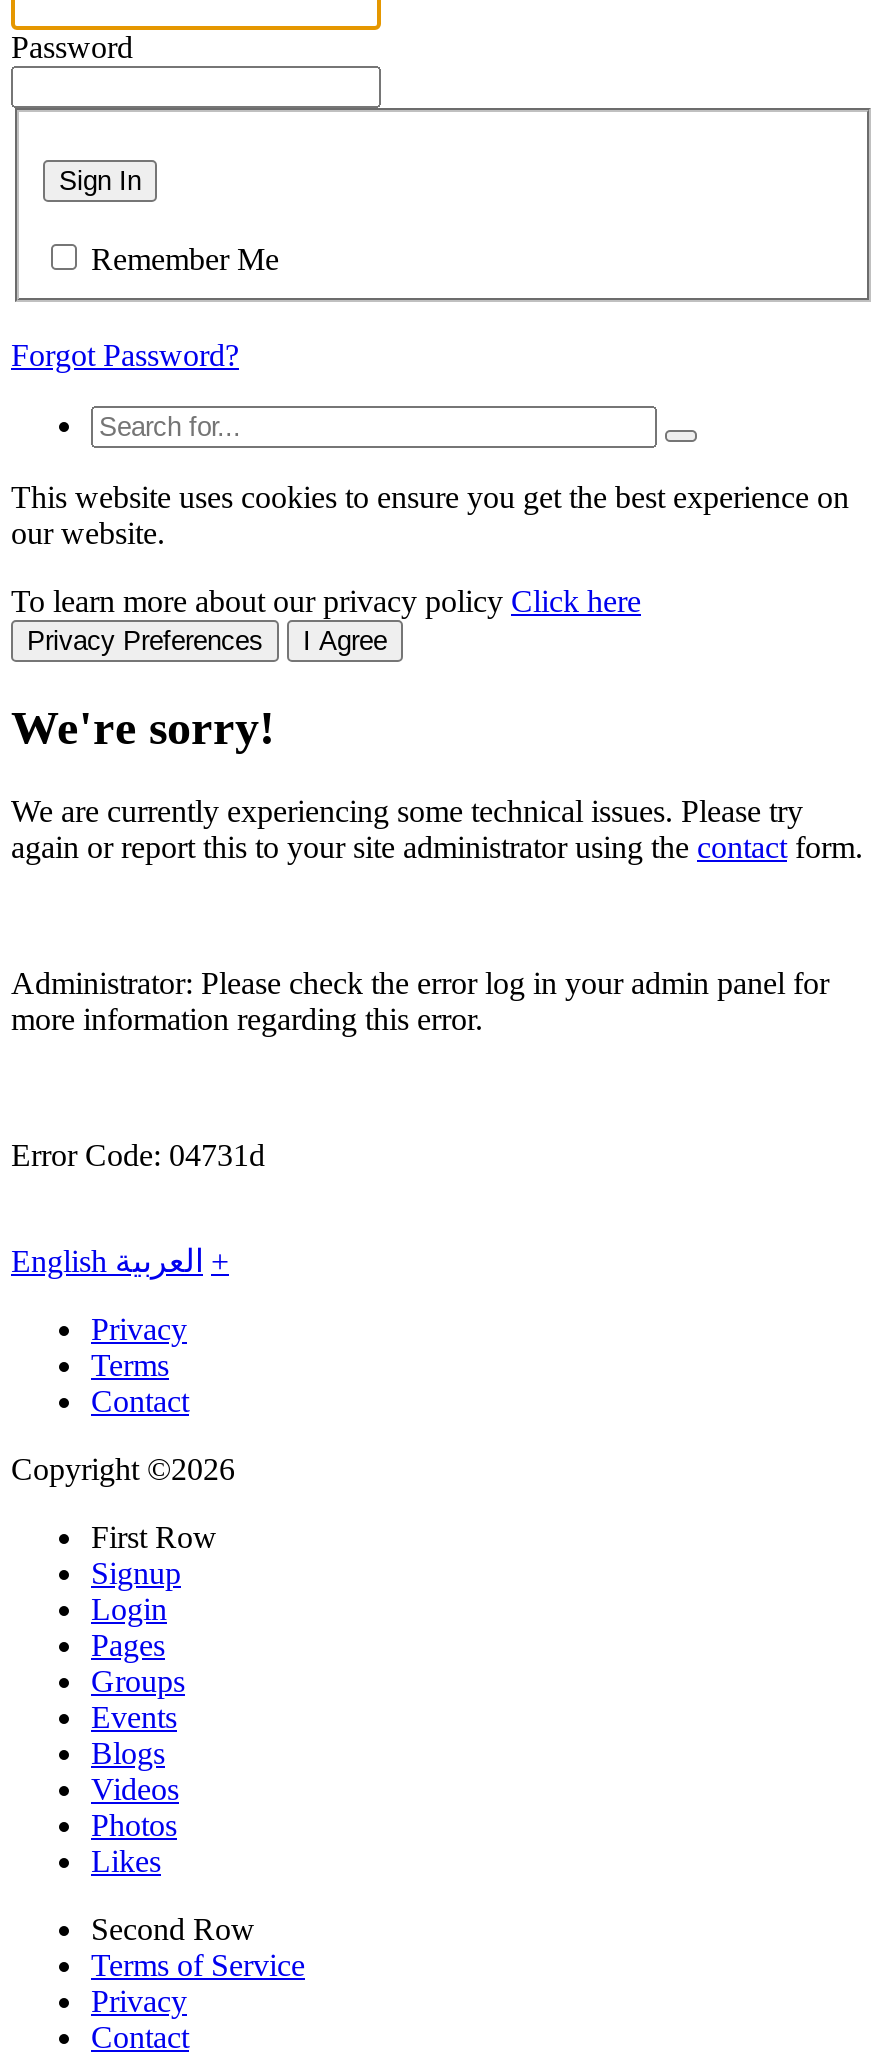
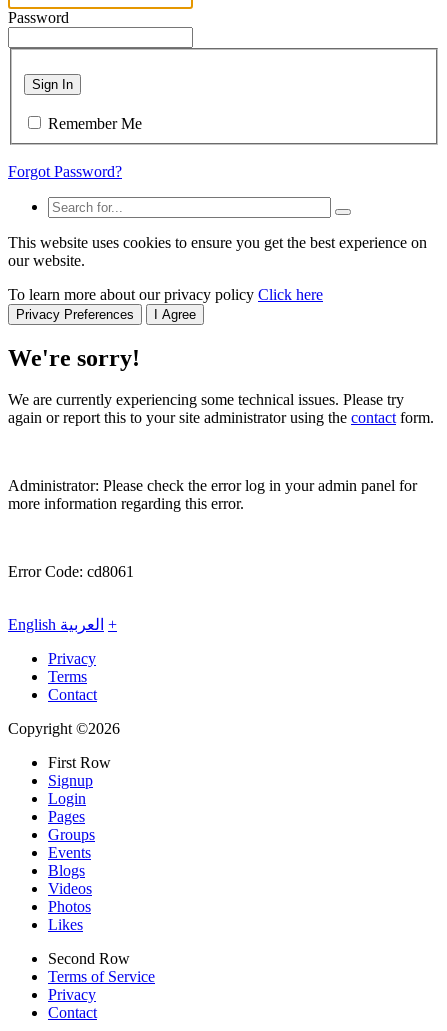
[11,1139,265,1173] Error Code: 04731d -> [8,563,134,580] Error Code: cd8061

